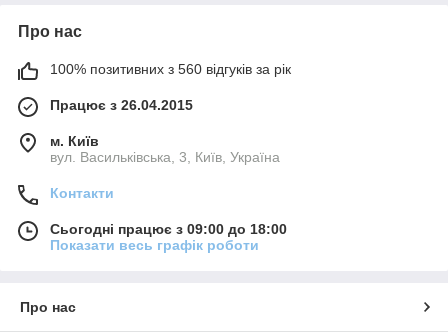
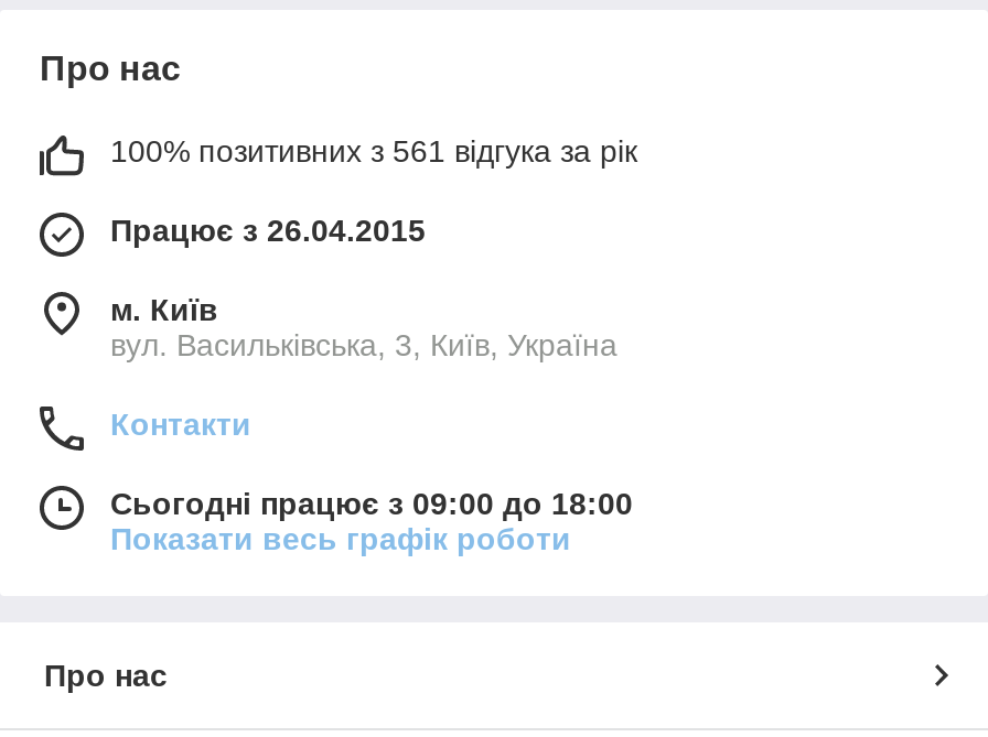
[50,61,291,77] 100% позитивних з 560 відгуків за рік -> [110,134,637,170] 100% позитивних з 561 відгука за рік

